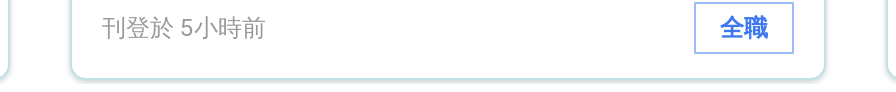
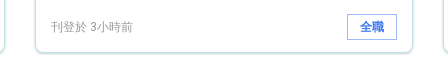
[102,13,266,41] 刊登於 5小時前 -> [51,19,133,33] 刊登於 3小時前

